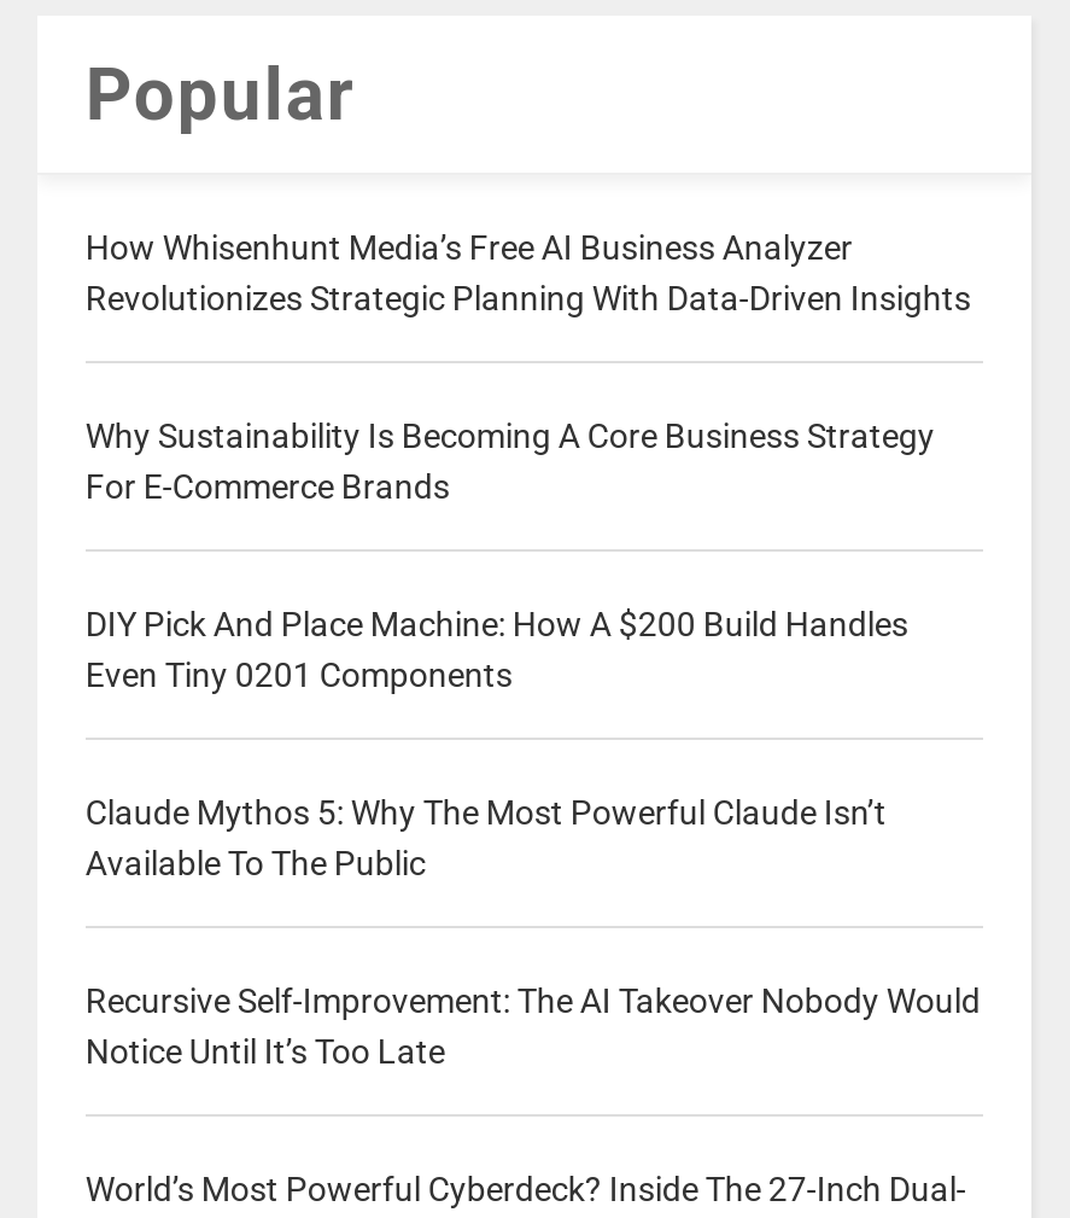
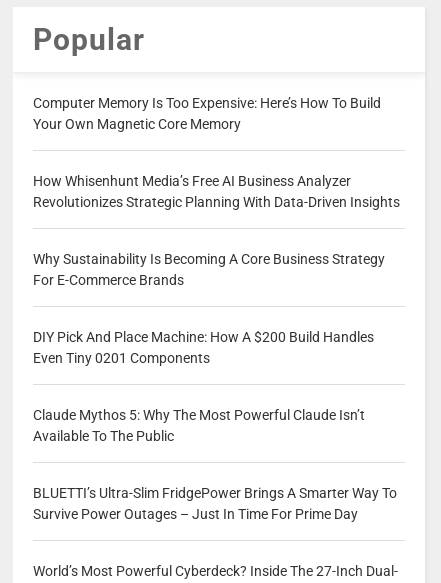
none -> [33,95,381,132] Computer Memory Is Too Expensive: Here’s How To Build | Your Own Magnetic Core Memory
[85,981,980,1071] Recursive Self-Improvement: The AI Takeover Nobody Would | Notice Until It’s Too Late -> [33,485,397,522] BLUETTI’s Ultra-Slim FridgePower Brings A Smarter Way To | Survive Power Outages – Just In Time For Prime Day

